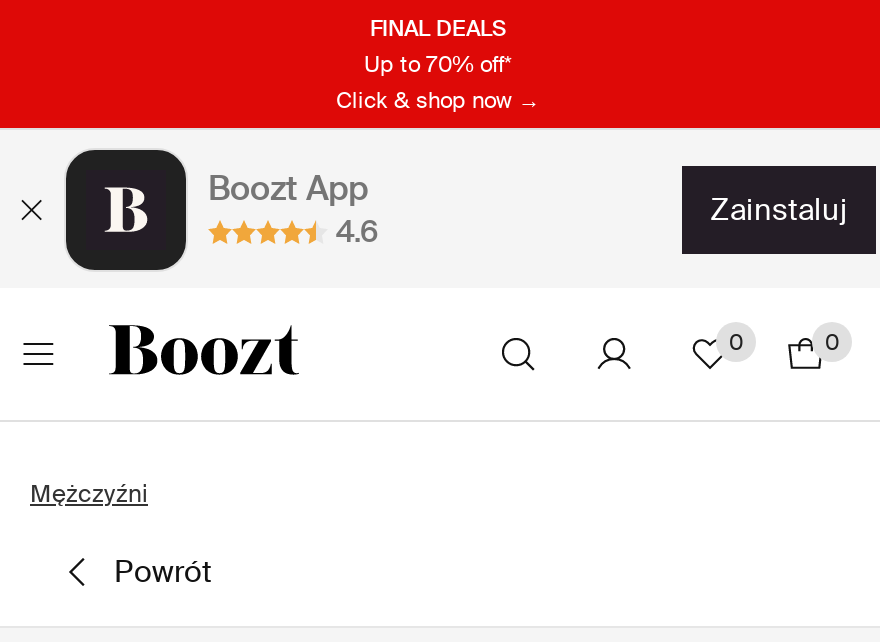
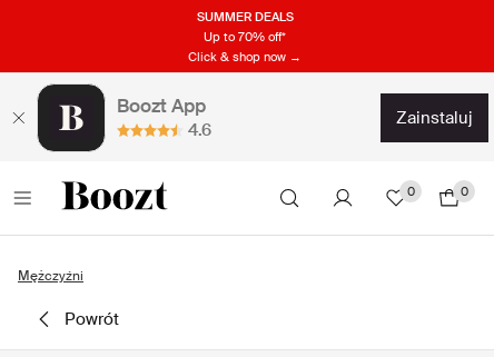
[370,13,506,41] FINAL DEALS -> [196,8,293,24] SUMMER DEALS

